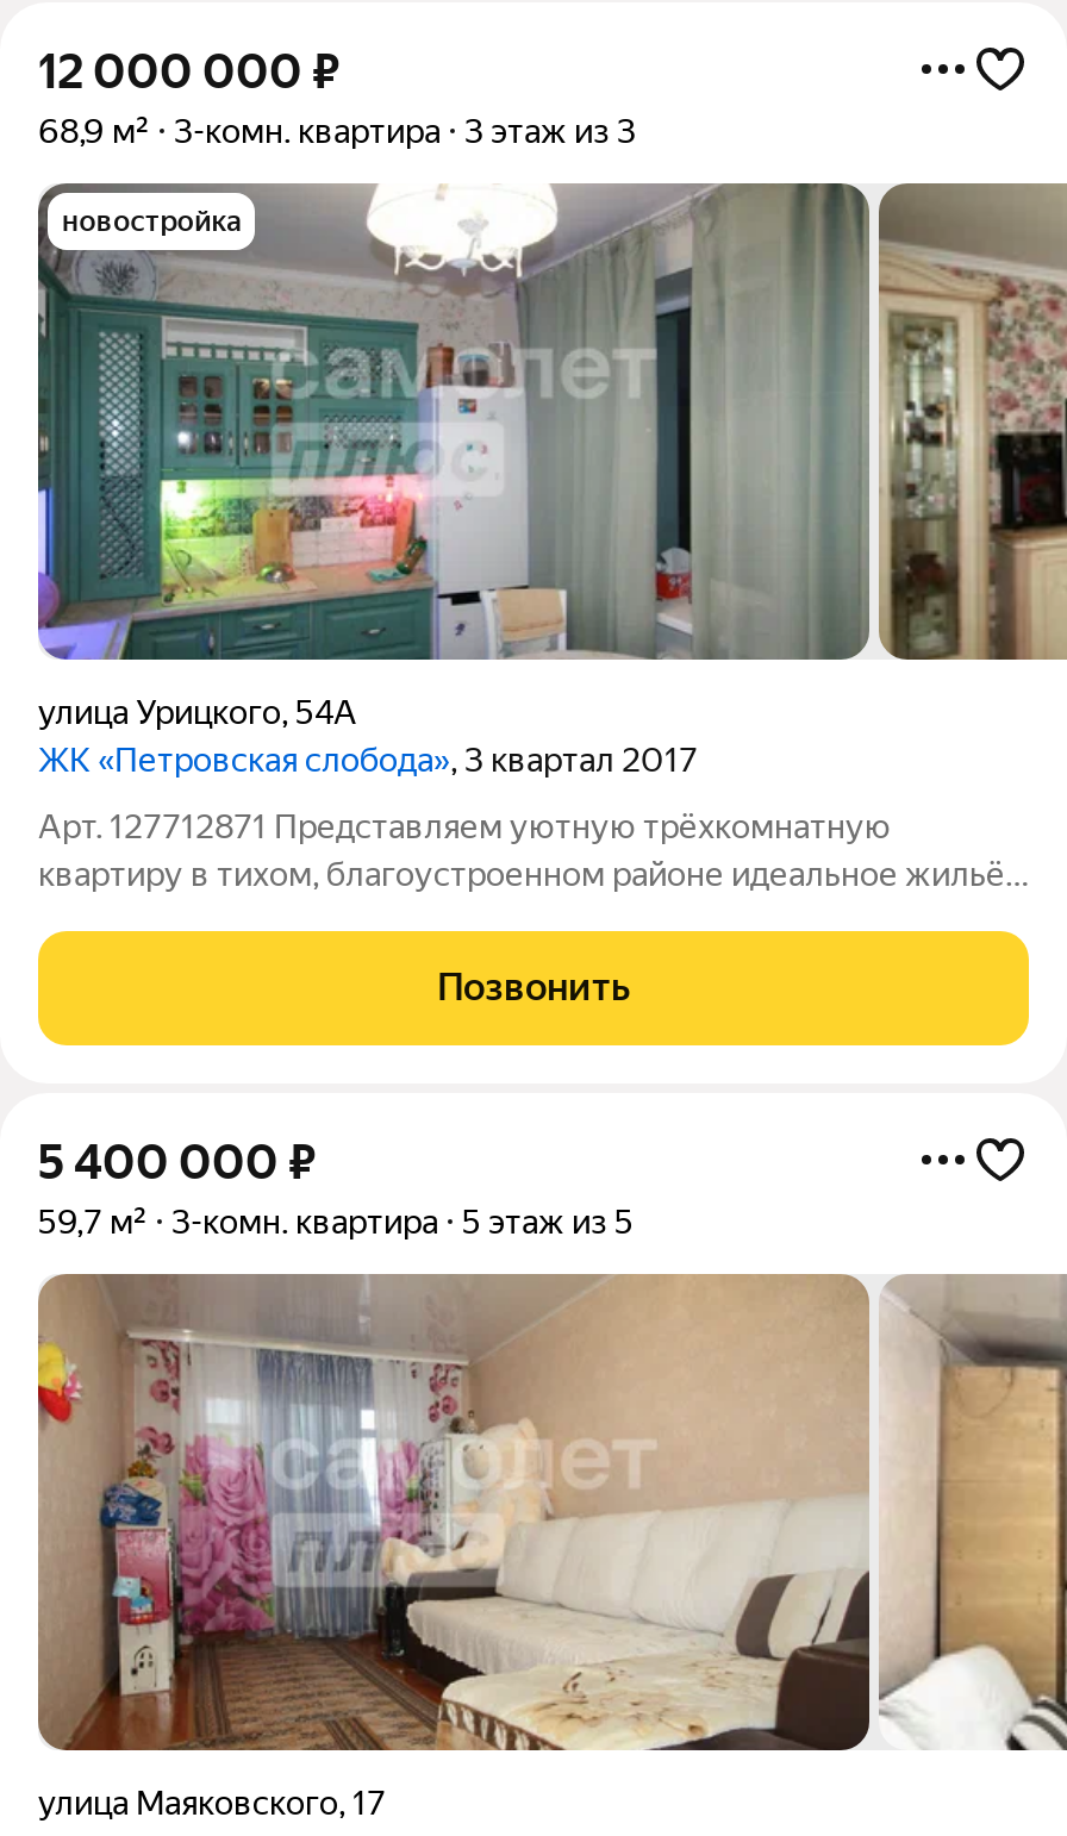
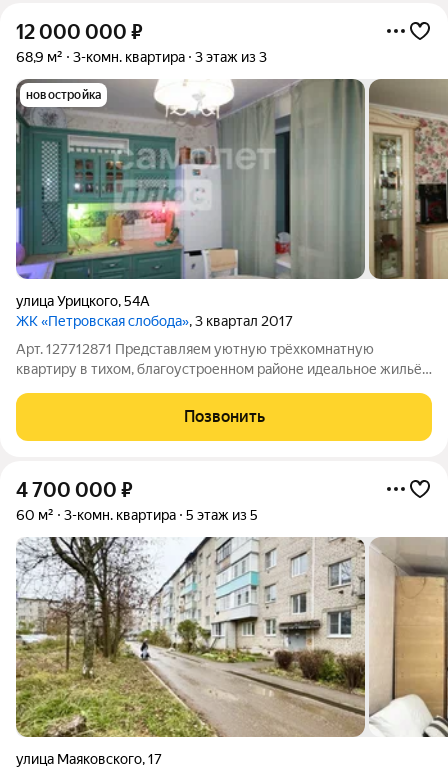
[38,1134,317,1191] 5 400 000 ₽ -> [16,478,133,502] 4 700 000 ₽
[38,1203,148,1241] 59,7 м² -> [16,507,54,523] 60 м²
[36,1272,869,1753] [image] -> [15,536,365,738] [image]

